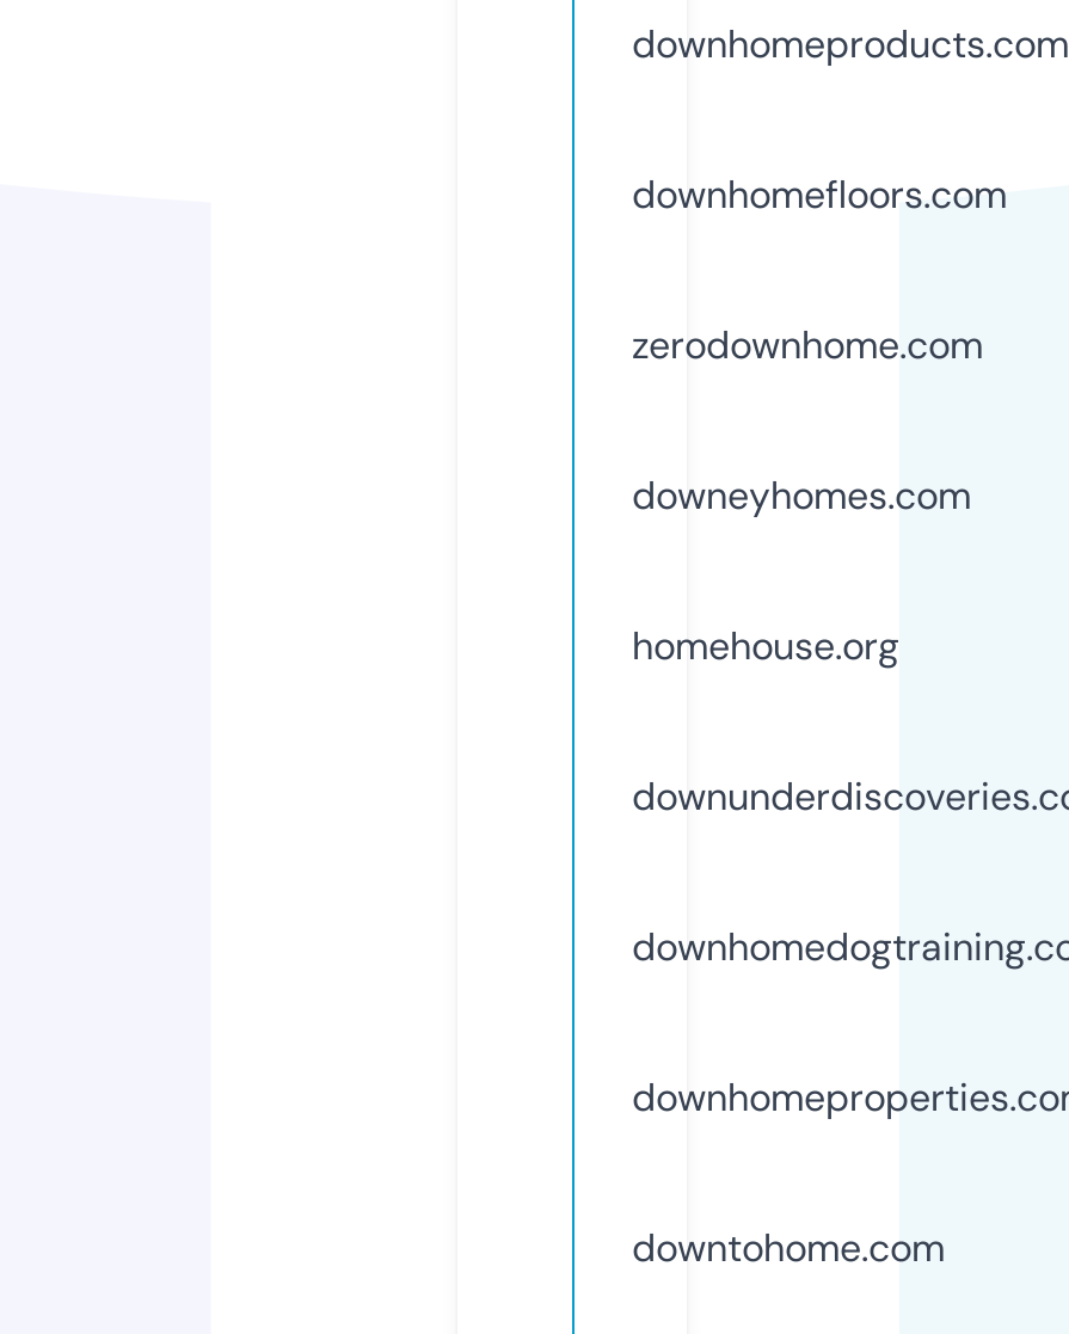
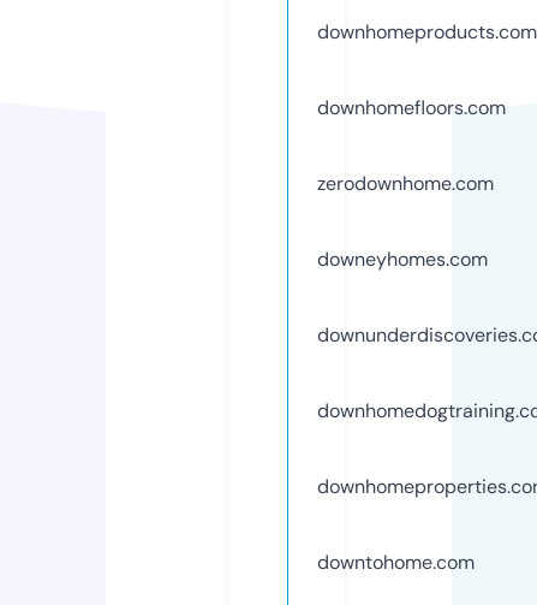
[632,621,899,671] homehouse.org -> none

